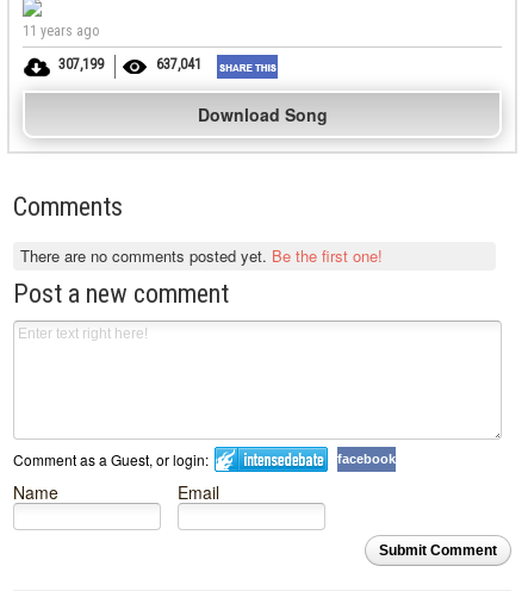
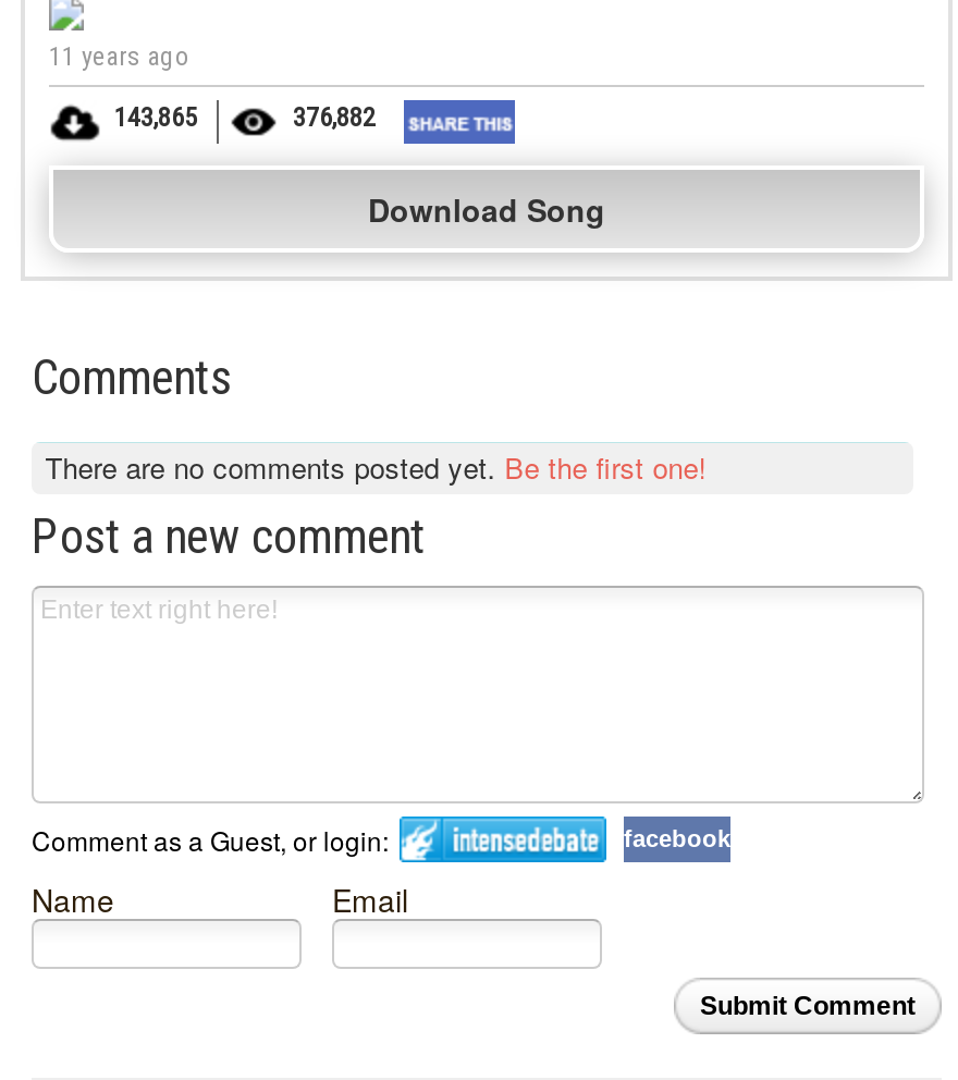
[58,56,104,73] 307,199 -> [114,102,197,133] 143,865
[156,56,201,73] 637,041 -> [293,102,376,133] 376,882

